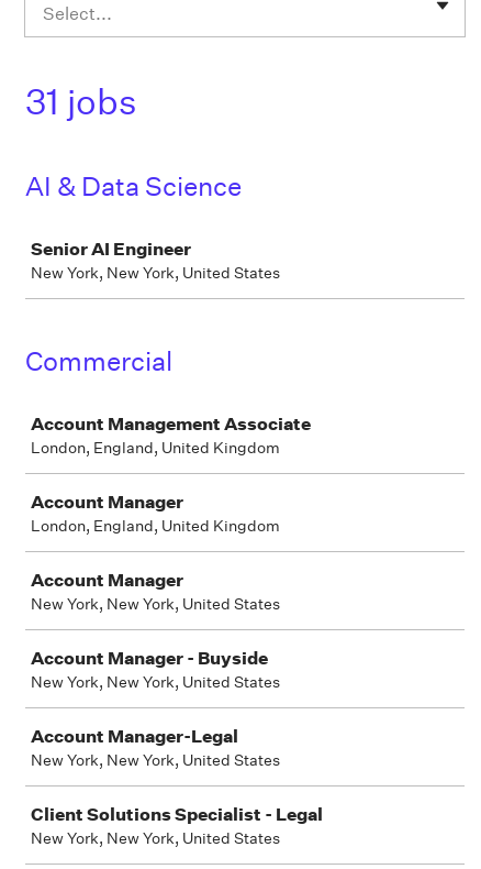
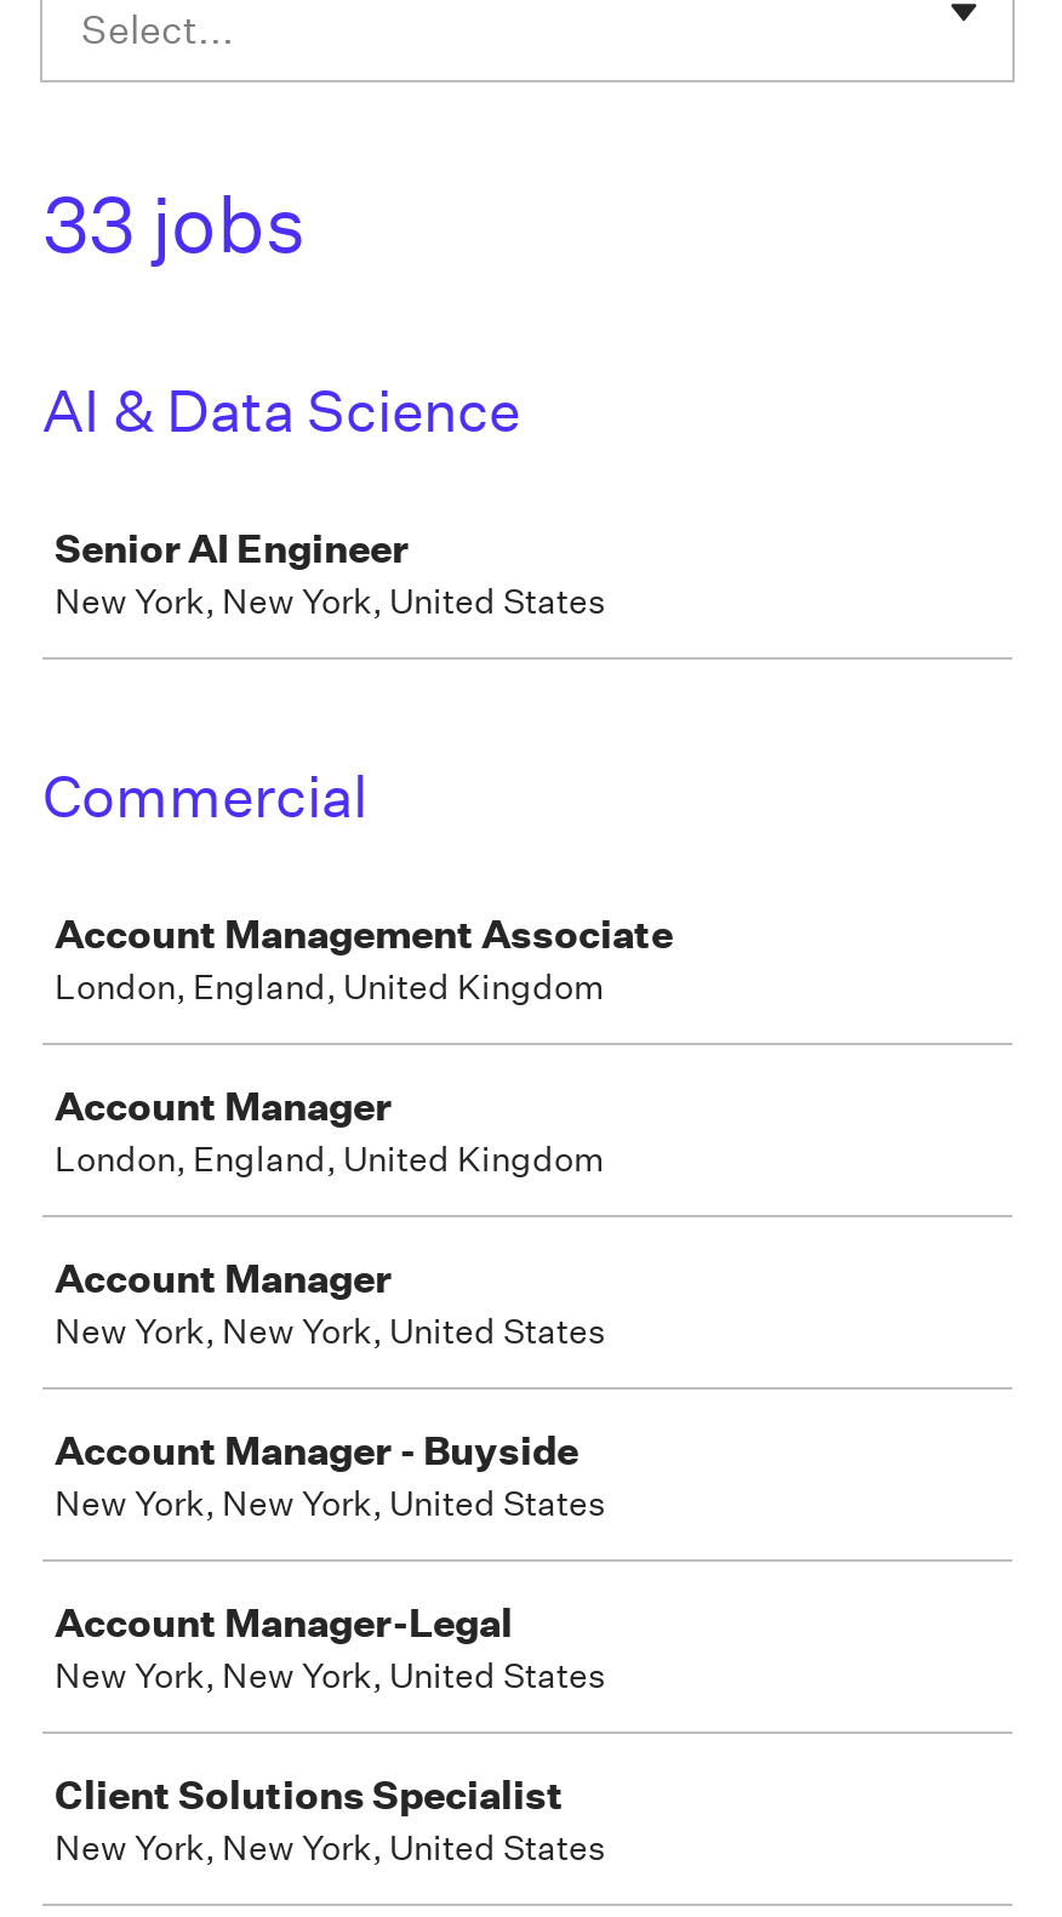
[25,80,137,123] 31 jobs -> [42,177,307,272] 33 jobs
[31,803,323,825] Client Solutions Specialist - Legal -> [55,1770,564,1819] Client Solutions Specialist

